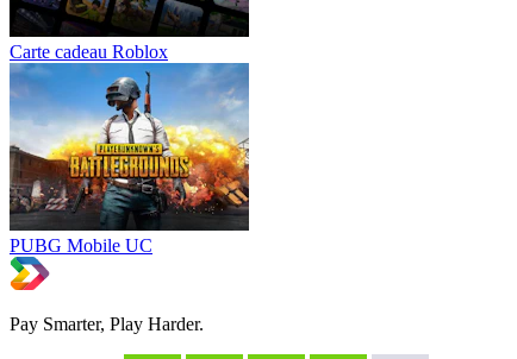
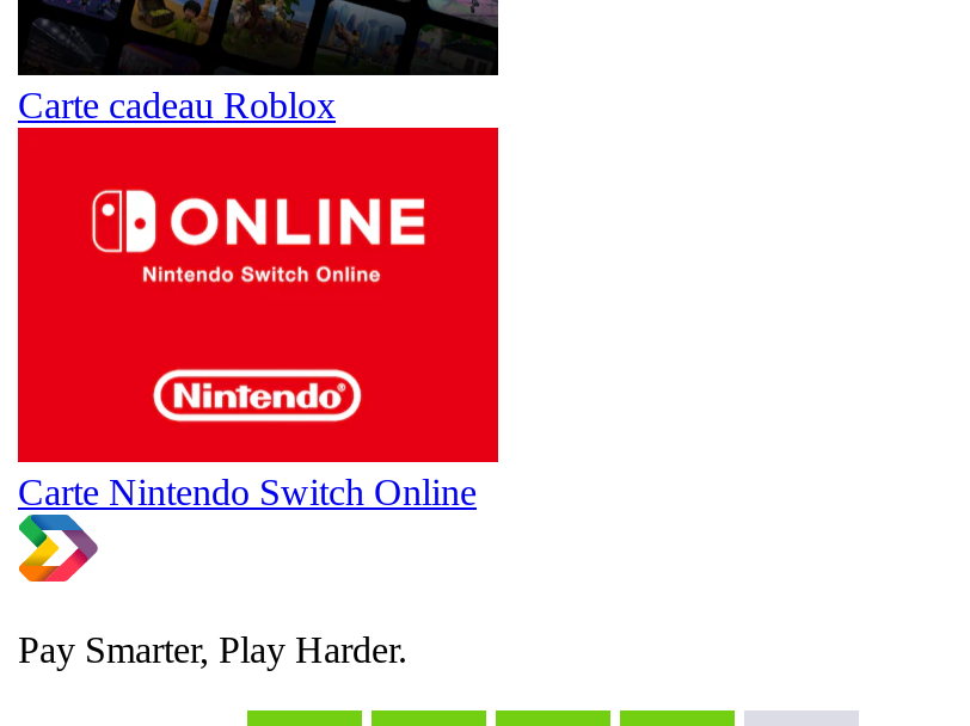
[8,62,250,256] [image] | PUBG Mobile UC -> [16,124,501,512] [image] | Carte Nintendo Switch Online

